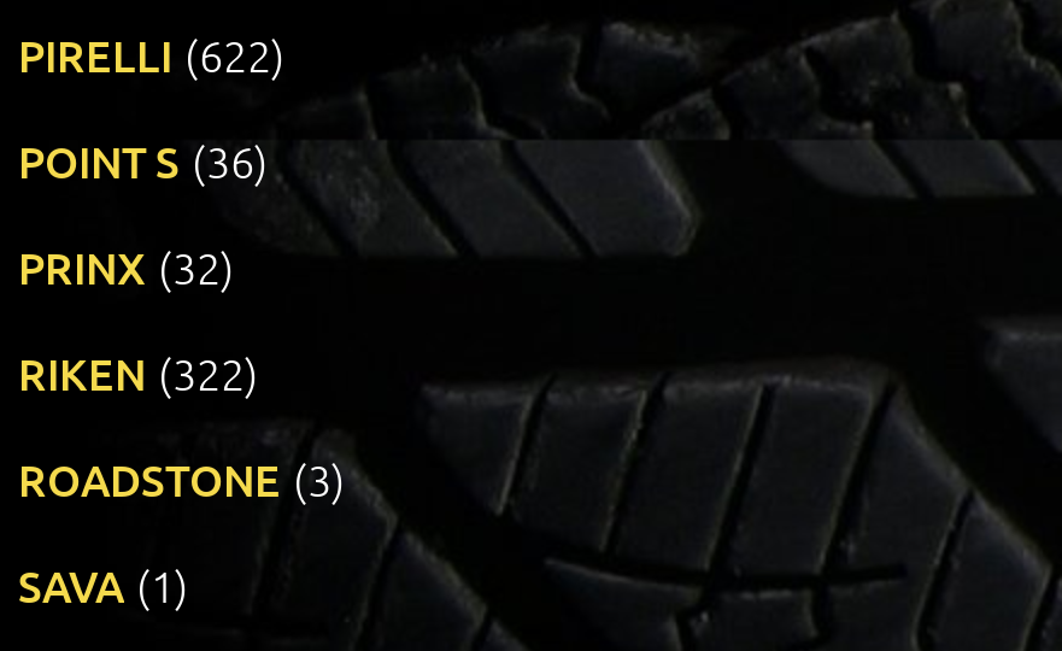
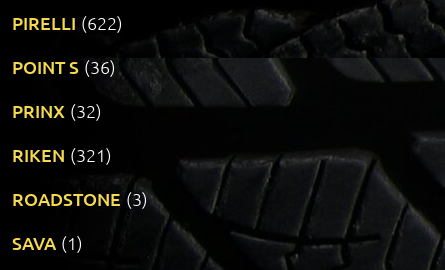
[18,345,259,400] RIKEN (322) -> [12,143,112,166] RIKEN (321)

